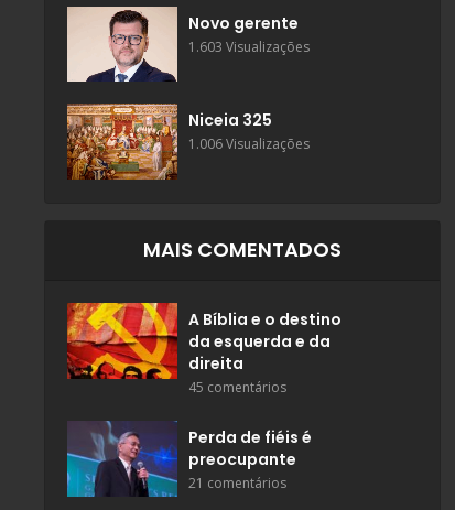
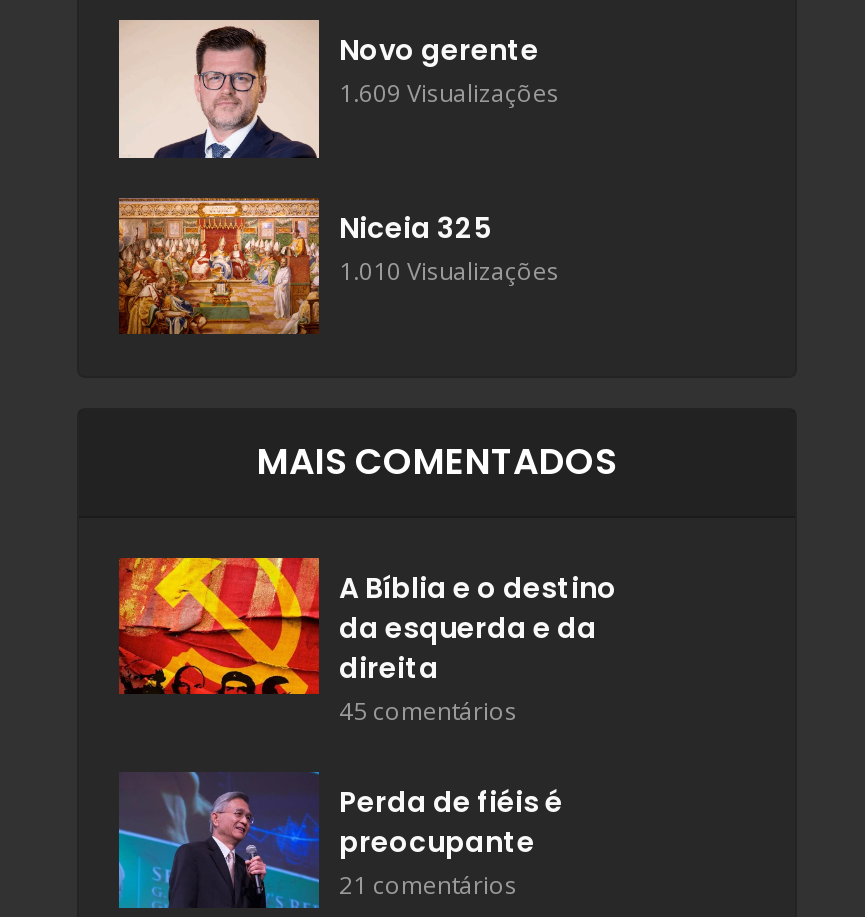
[188,37,310,56] 1.603 Visualizações -> [339,77,559,111] 1.609 Visualizações
[188,135,310,153] 1.006 Visualizações -> [339,253,559,287] 1.010 Visualizações

